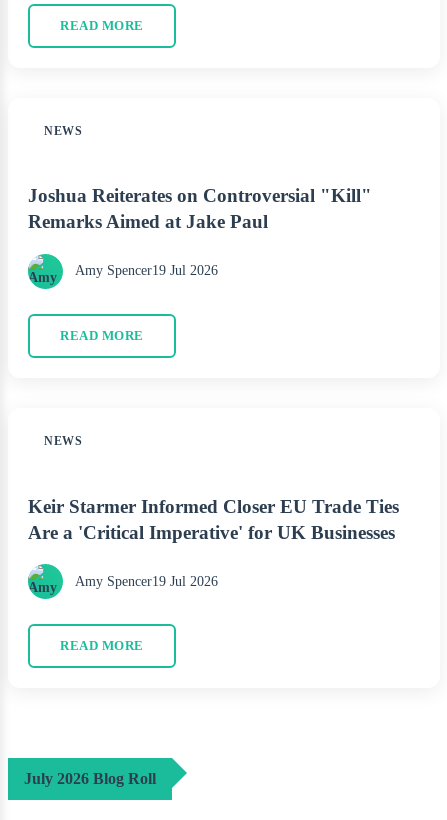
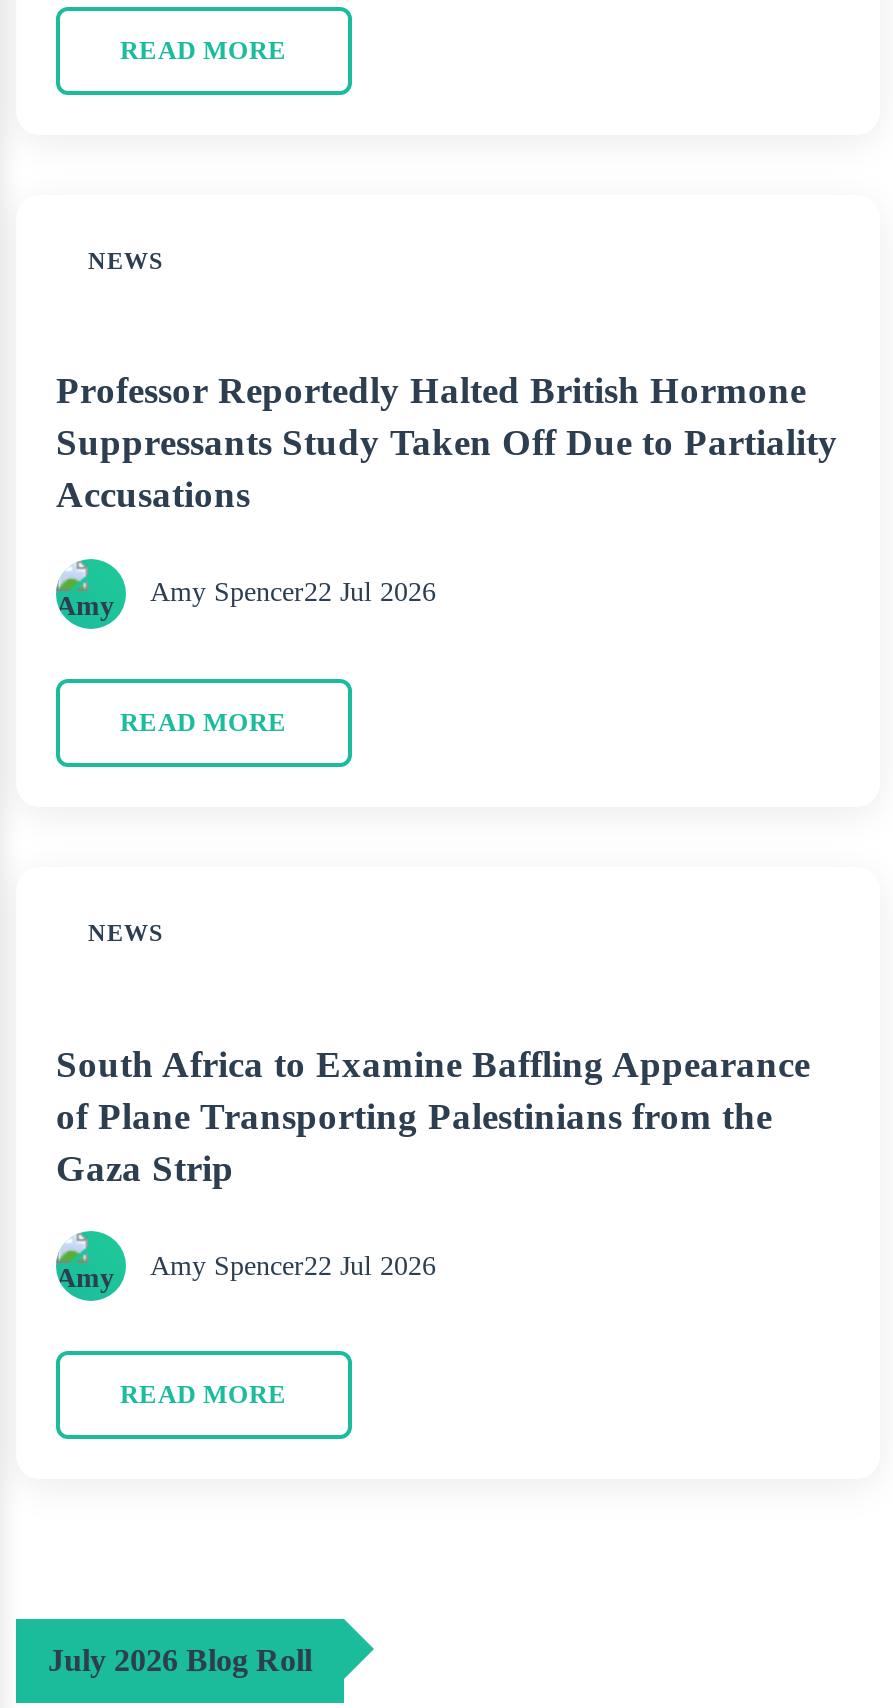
[28,185,372,232] Joshua Reiterates on Controversial "Kill" | Remarks Aimed at Jake Paul -> [56,369,838,515] Professor Reportedly Halted British Hormone | Suppressants Study Taken Off Due to Partiality | Accusations
[75,263,218,278] Amy Spencer19 Jul 2026 -> [150,578,436,608] Amy Spencer22 Jul 2026
[28,496,399,543] Keir Starmer Informed Closer EU Trade Ties | Are a 'Critical Imperative' for UK Businesses -> [56,1042,810,1188] South Africa to Examine Baffling Appearance | of Plane Transporting Palestinians from the | Gaza Strip
[75,574,218,589] Amy Spencer19 Jul 2026 -> [150,1251,436,1281] Amy Spencer22 Jul 2026

